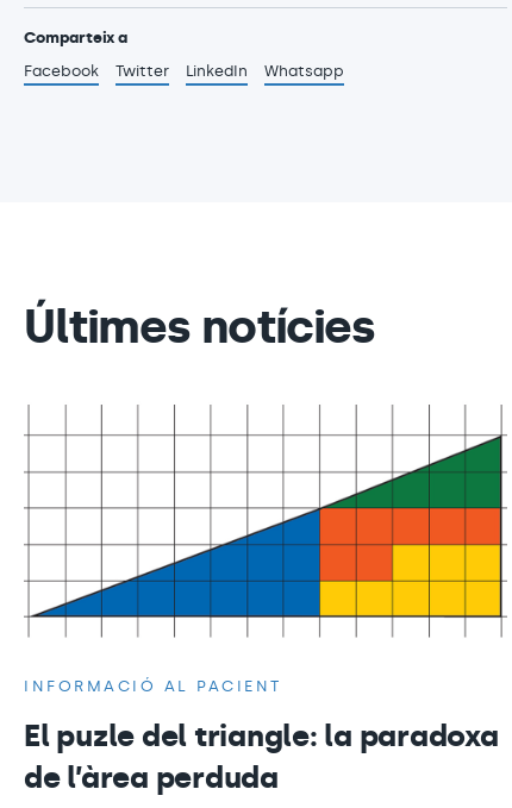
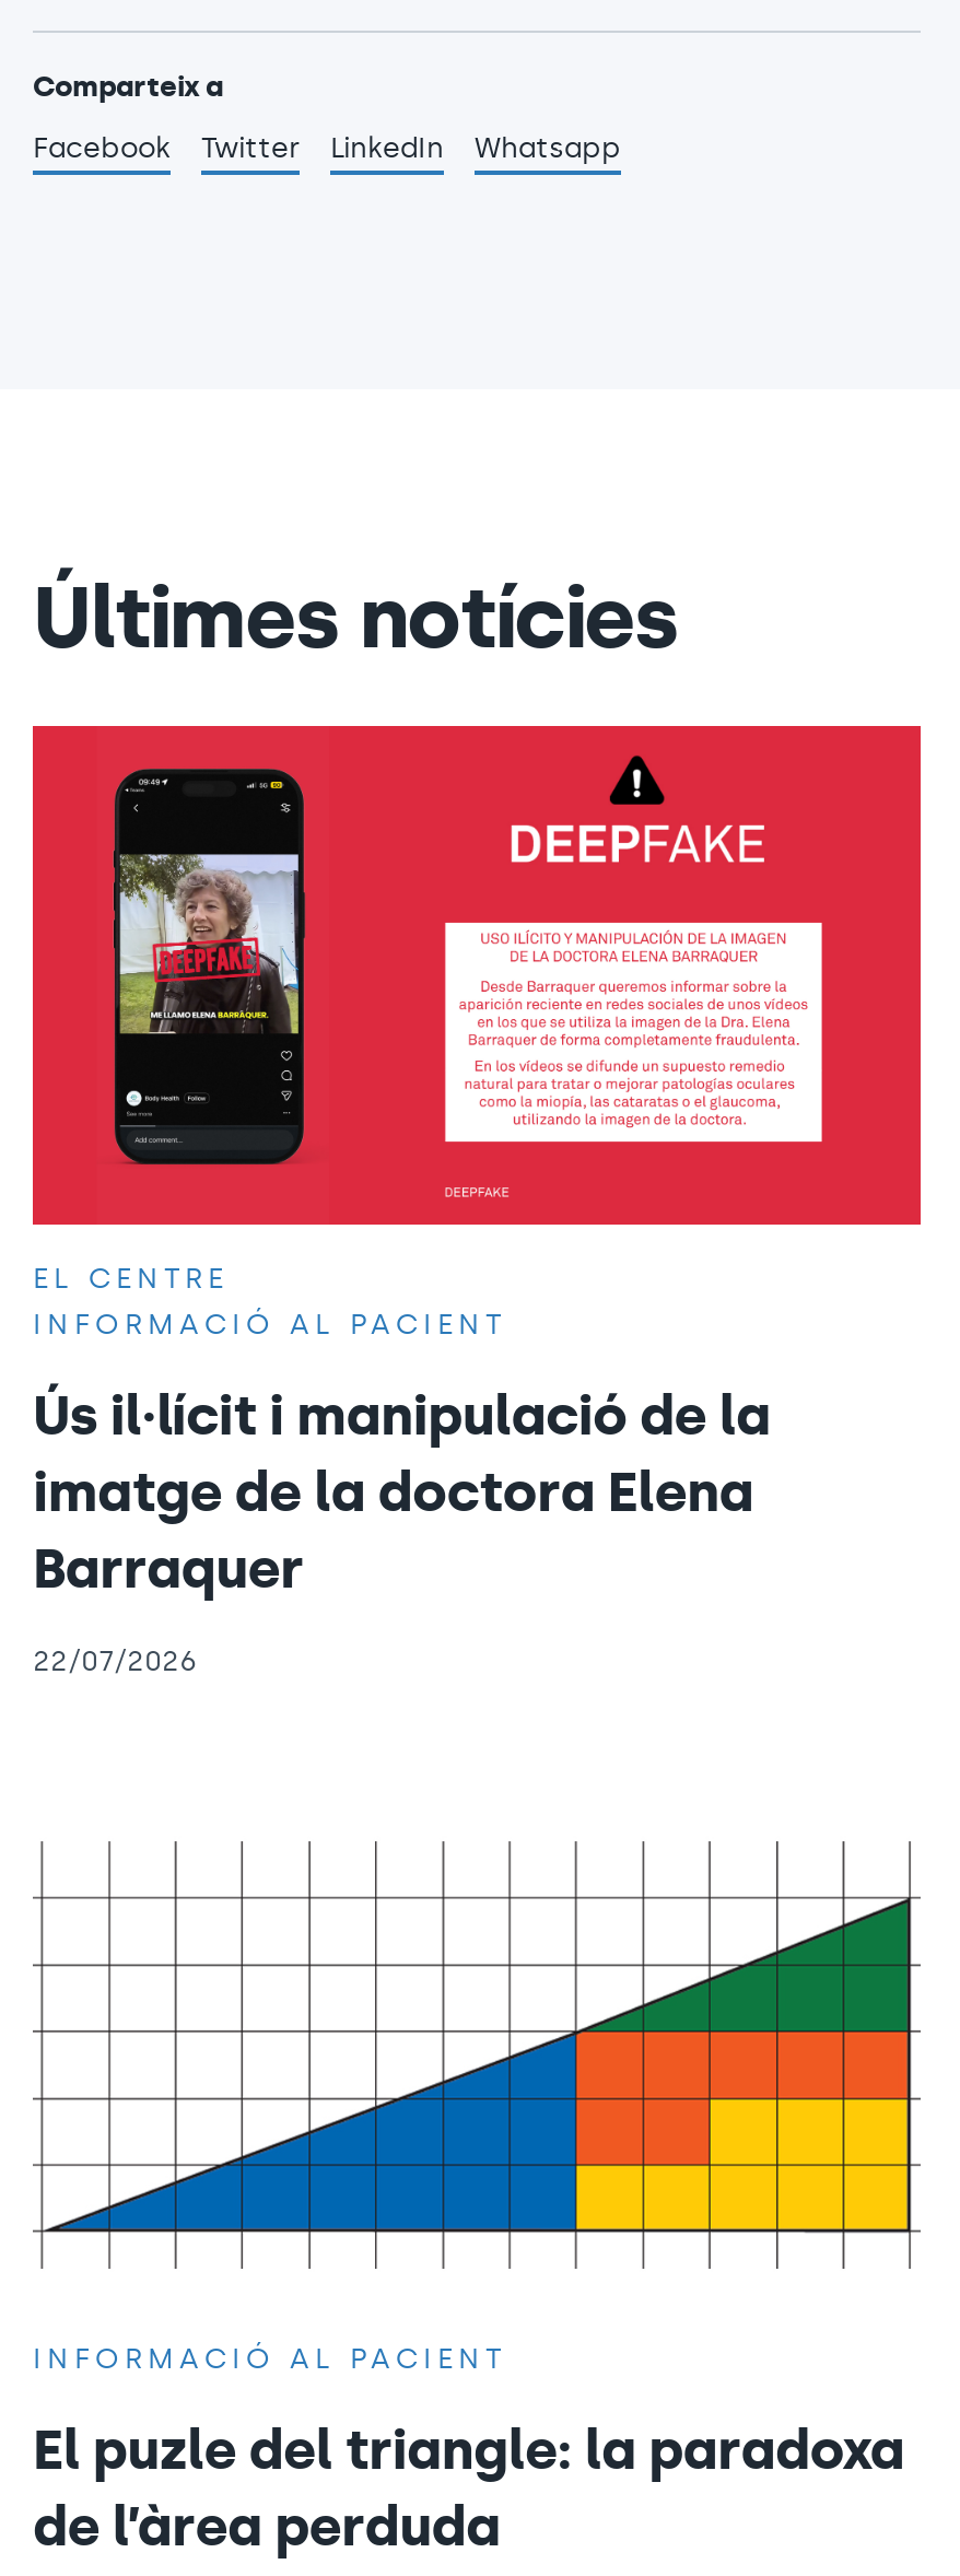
none -> [31,724,923,1677] [image] | EL CENTRE | INFORMACIÓ AL PACIENT | Ús il·lícit i manipulació de la | imatge de la doctora Elena | Barraquer | 22/07/2026

